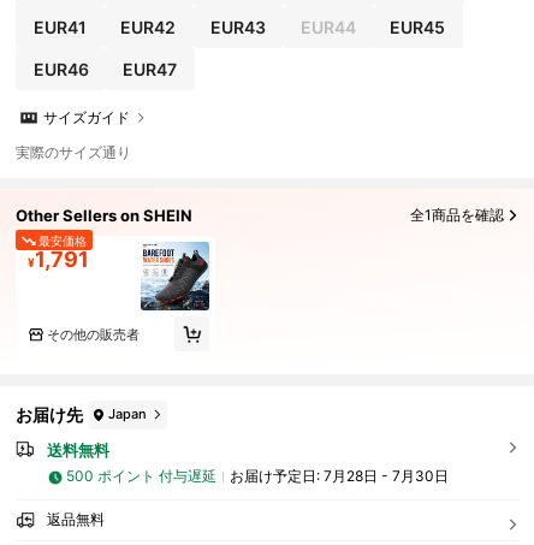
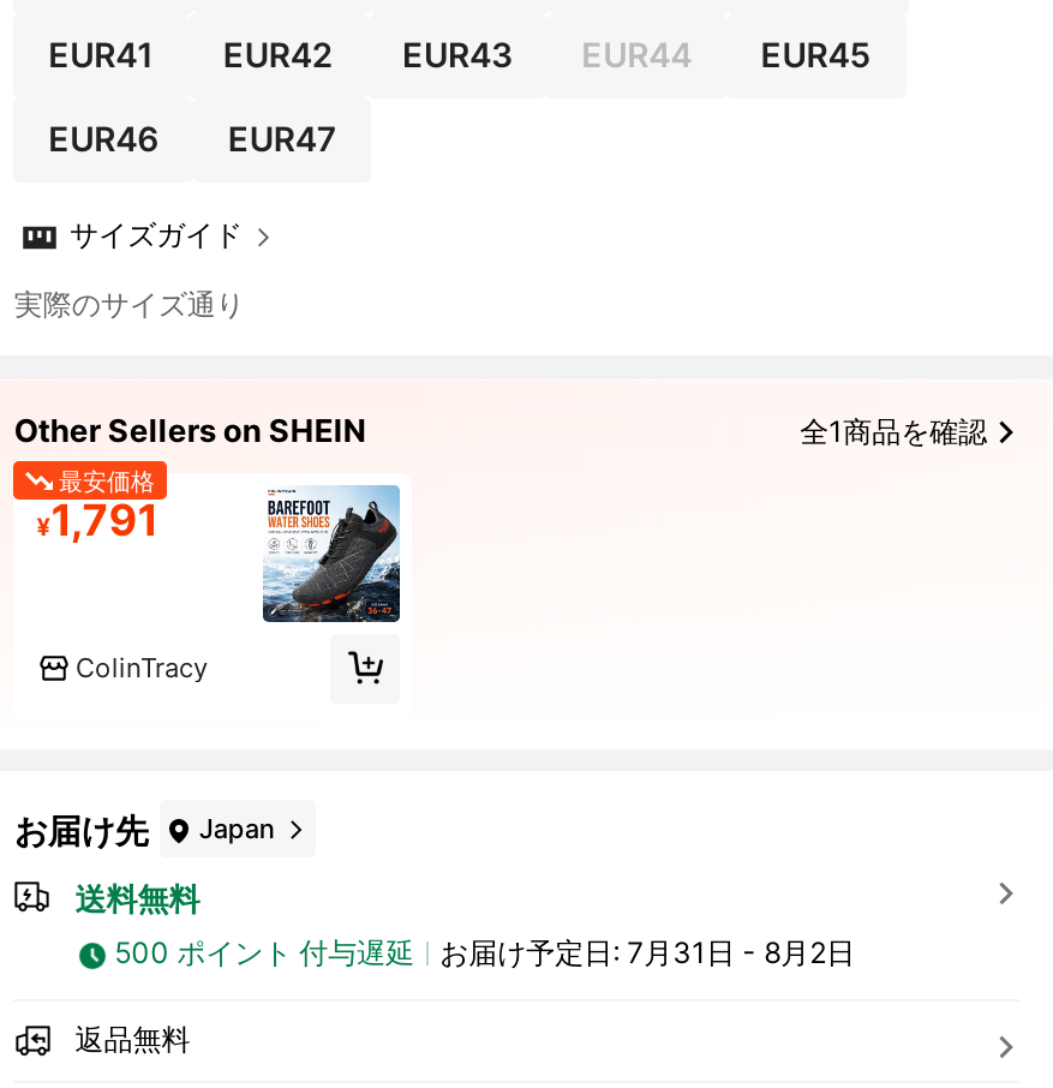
[47,325,140,342] その他の販売者 -> [76,651,208,685] ColinTracy
[229,467,448,485] お届け予定日: 7月28日 - 7月30日 -> [440,934,855,970] お届け予定日: 7月31日 - 8月2日

